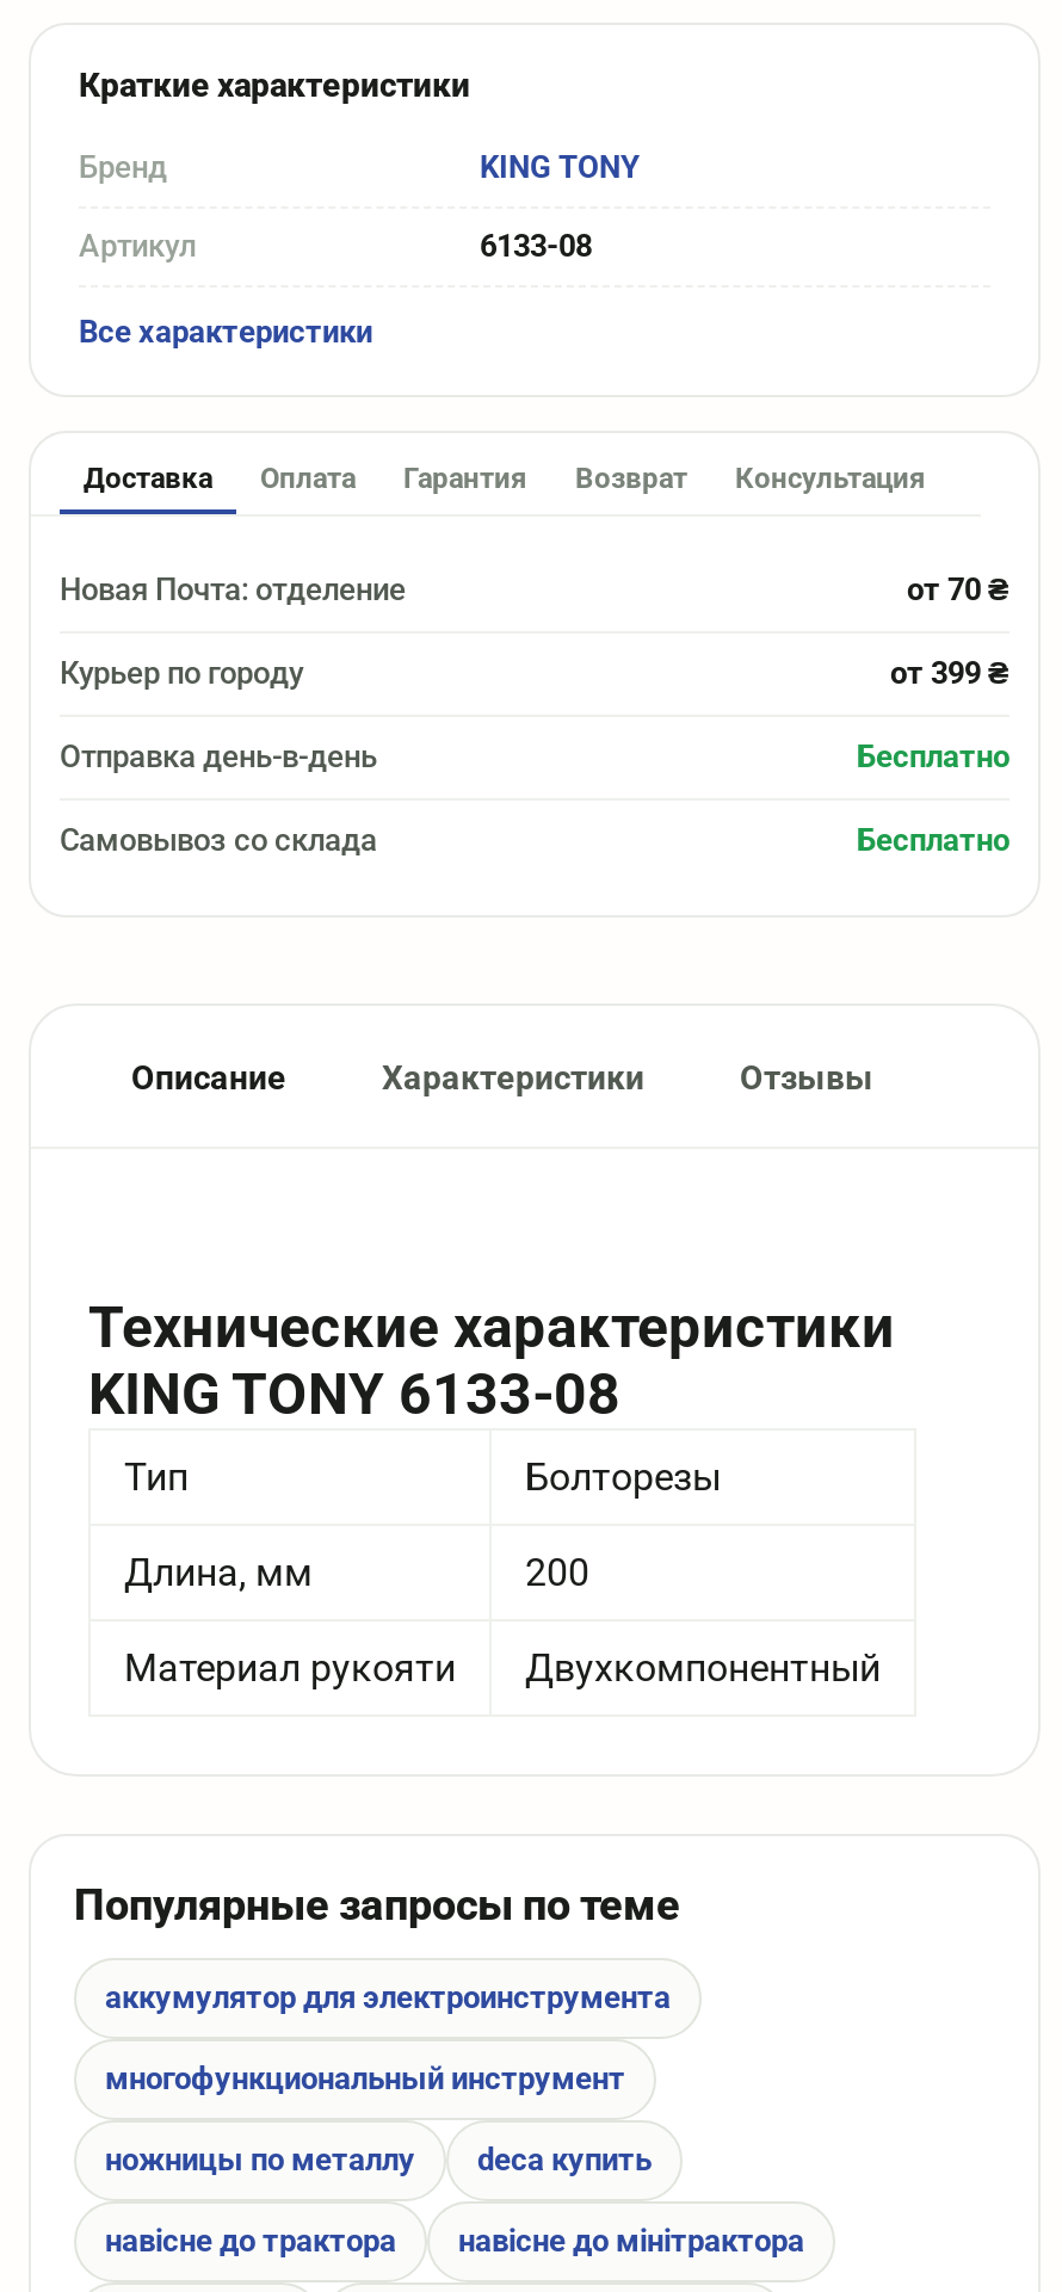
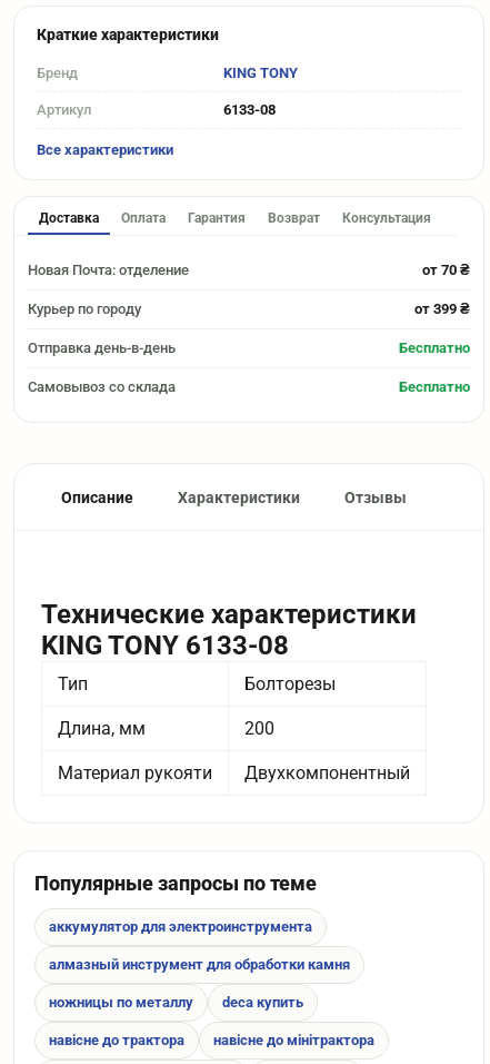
[105,2061,625,2096] многофункциональный инструмент -> [49,956,350,973] алмазный инструмент для обработки камня

